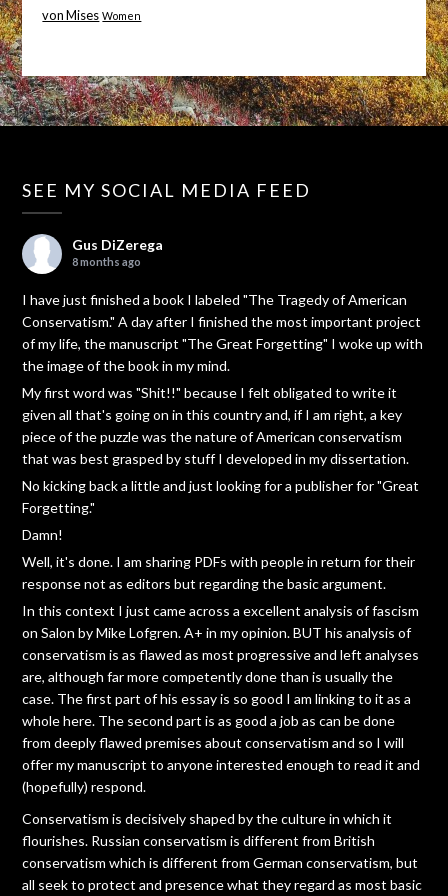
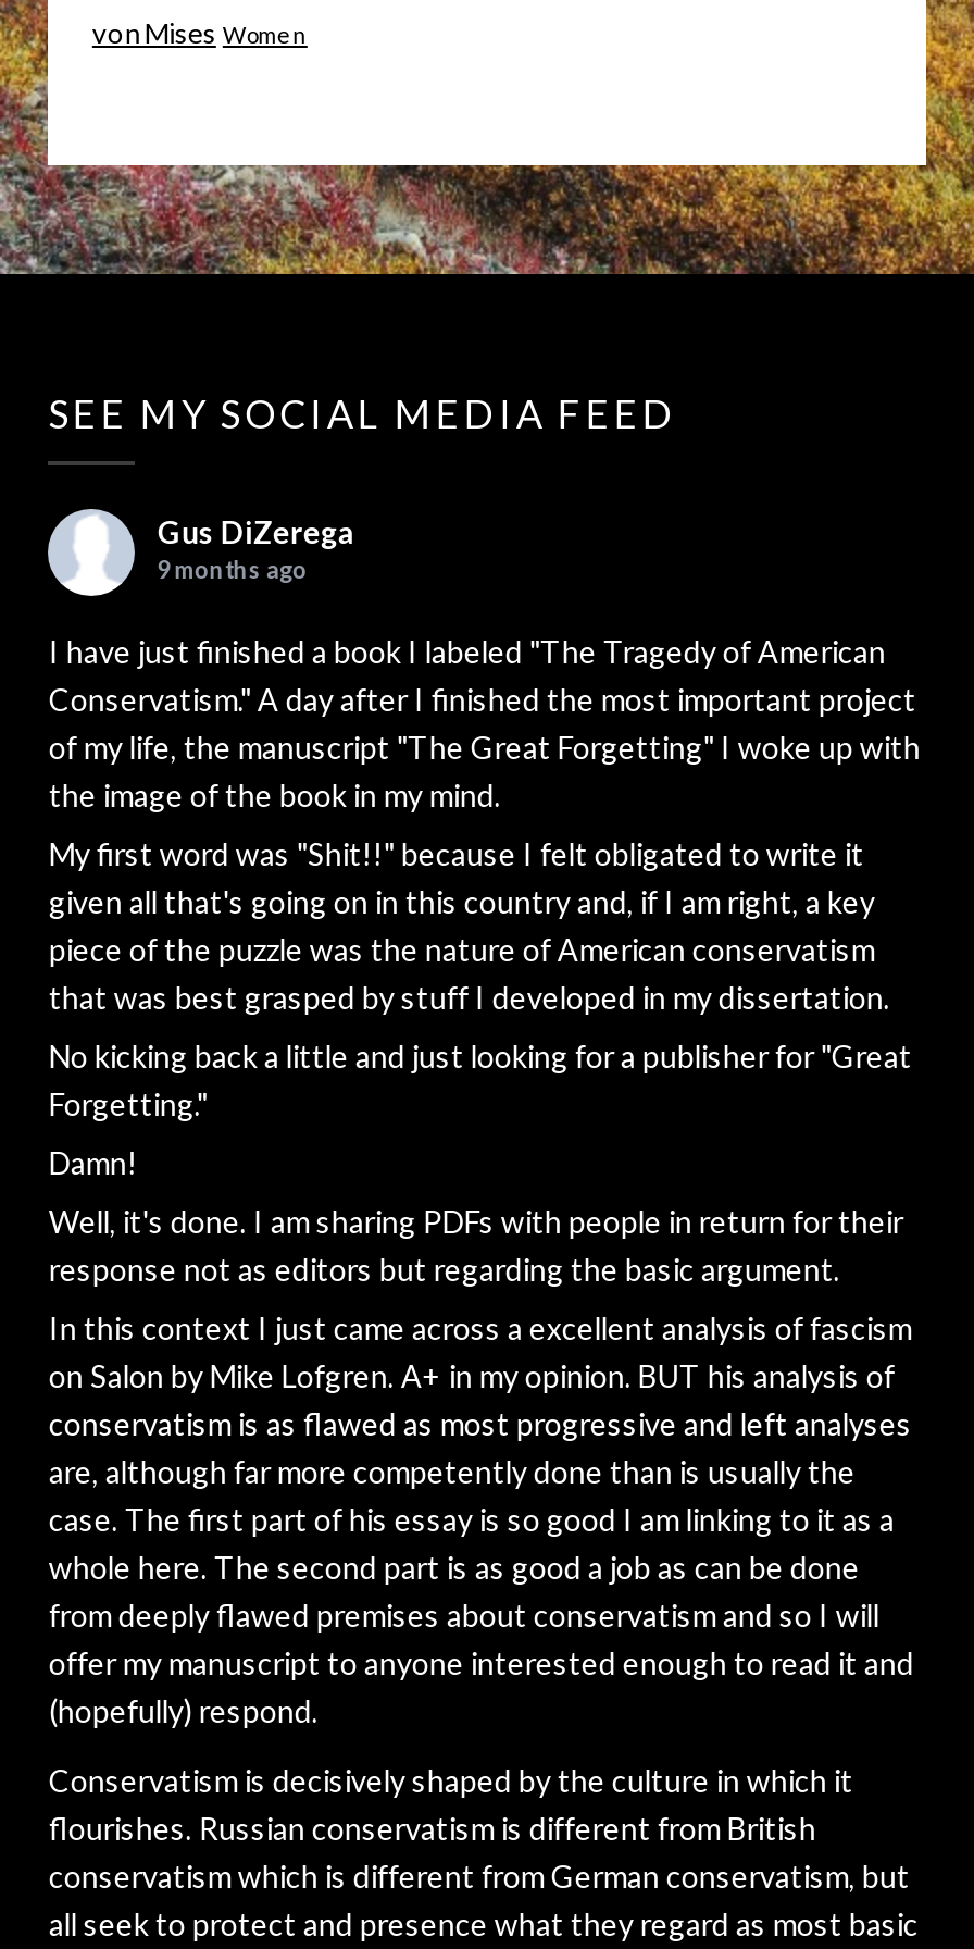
[72,255,141,268] 8 months ago -> [157,554,307,582] 9 months ago

